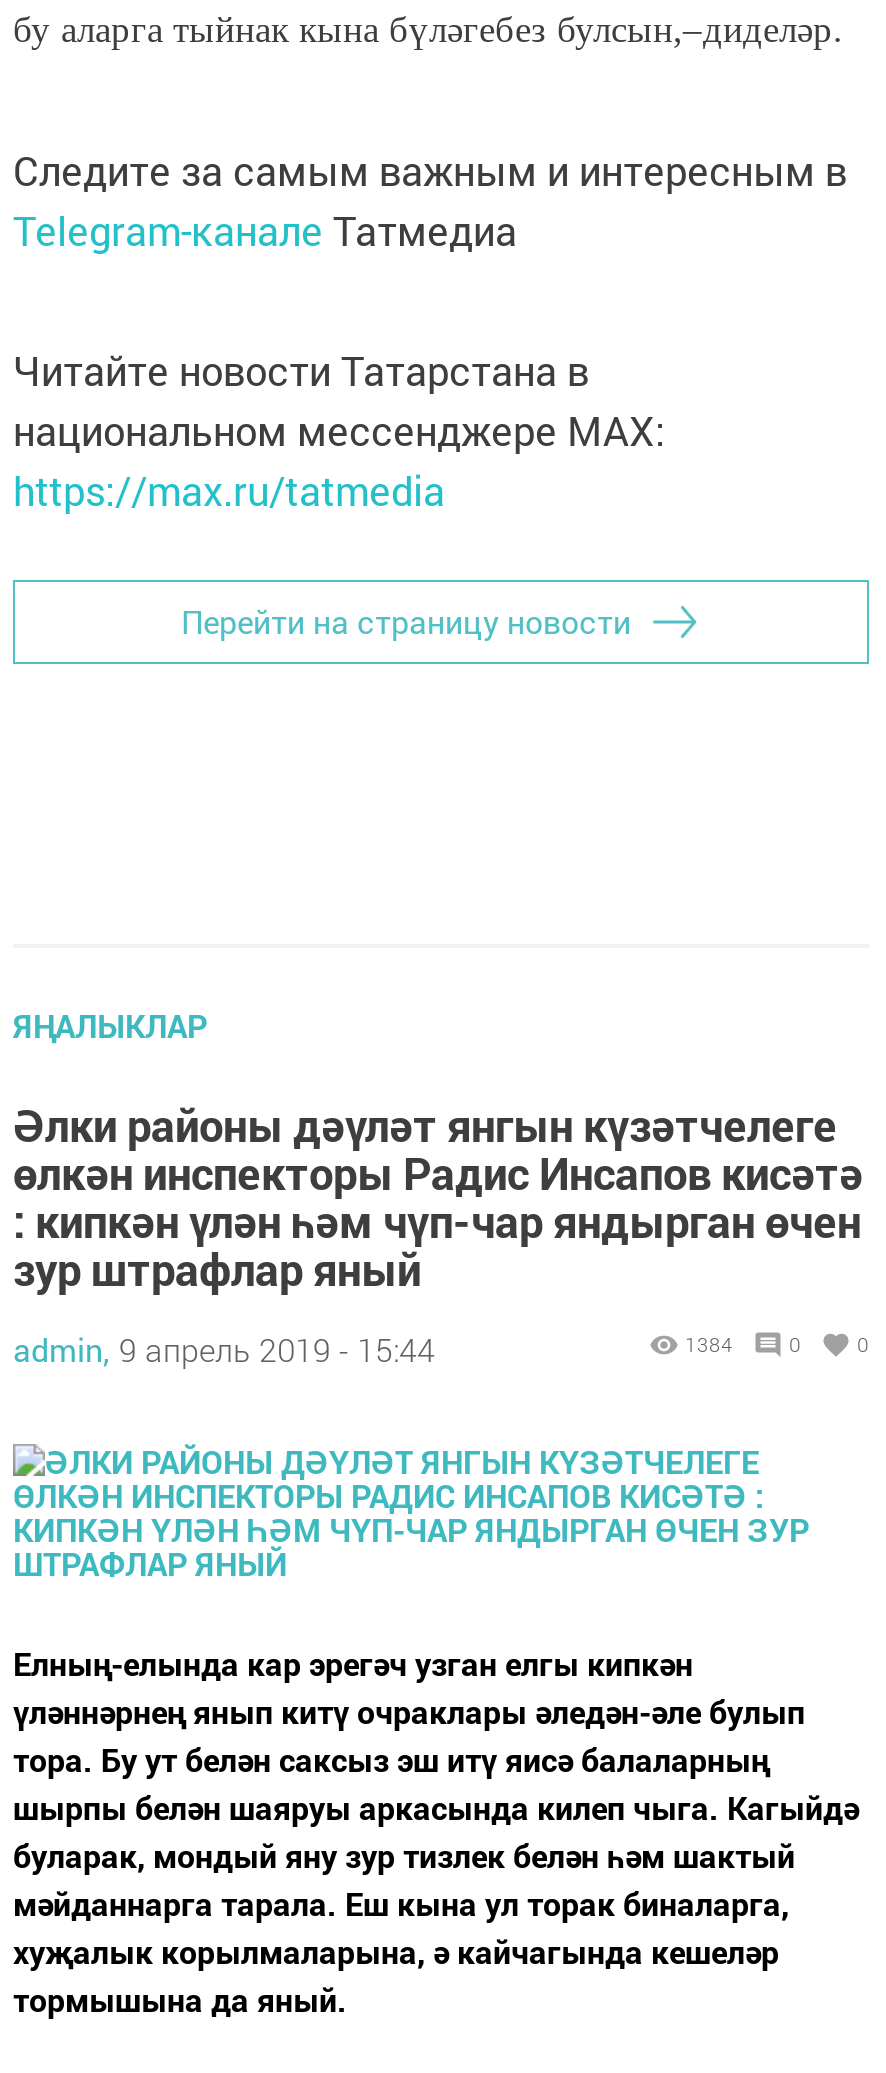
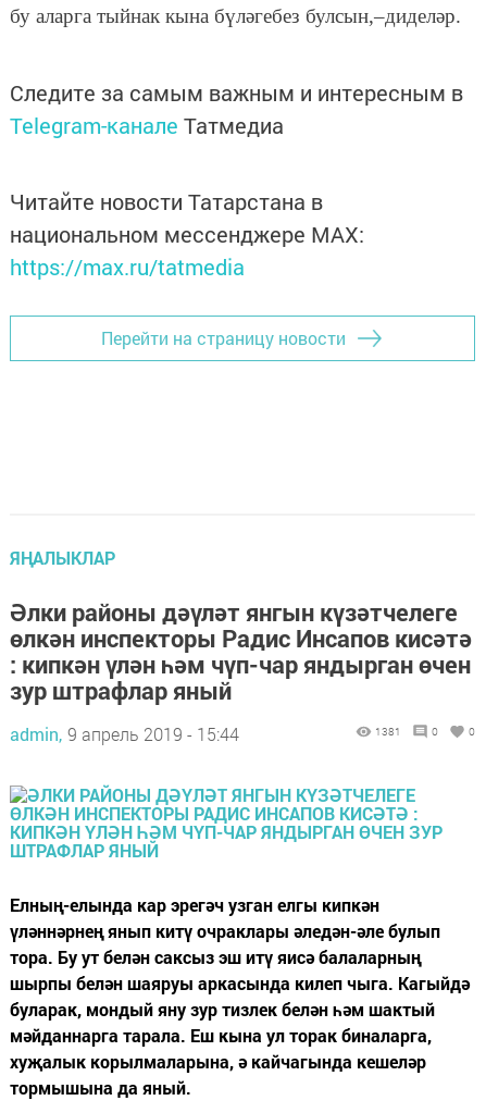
[685,1332,733,1358] 1384 -> [375,725,401,739] 1381

